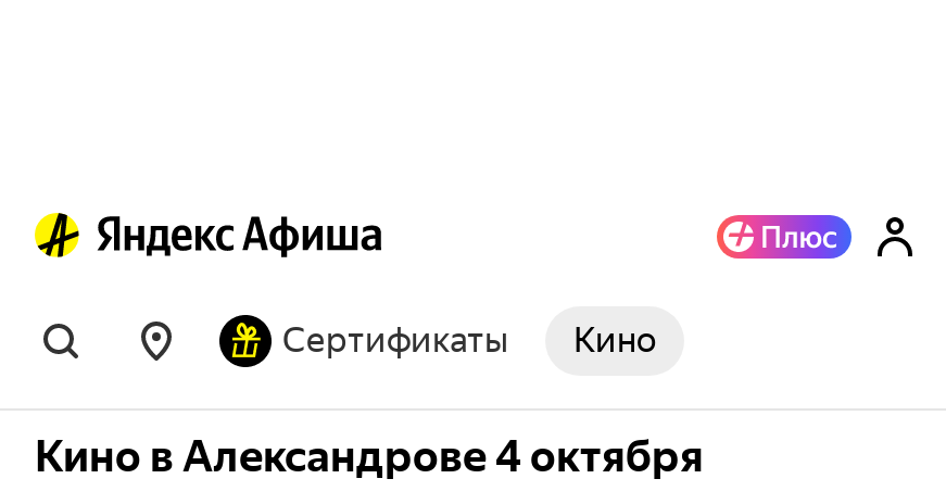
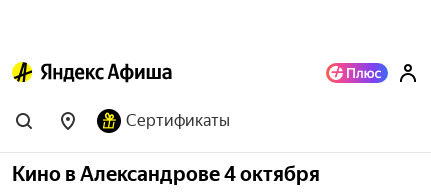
[573,319,656,361] Кино -> none

